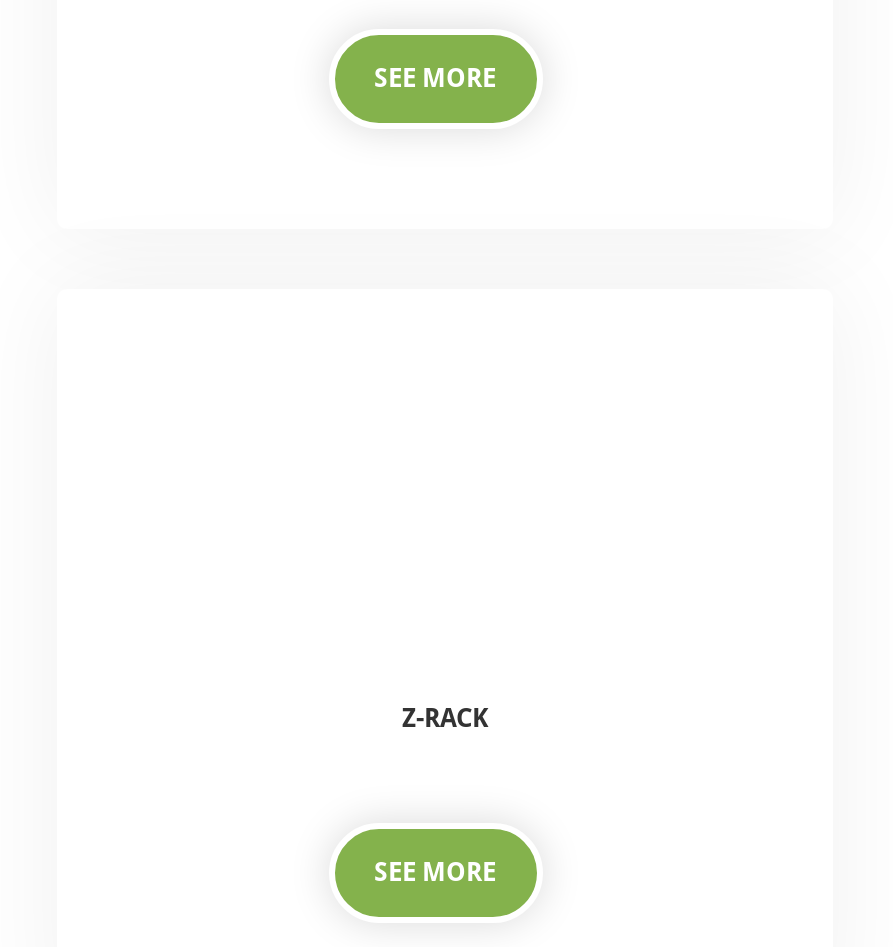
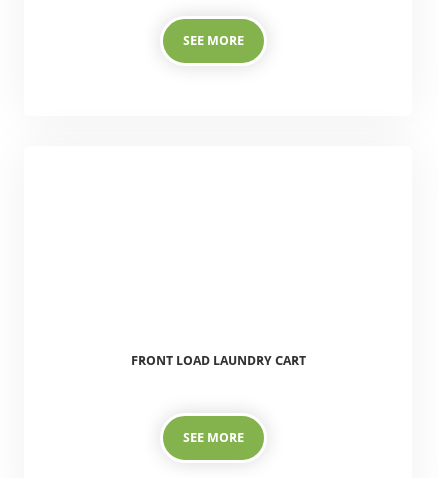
[402,703,488,733] Z-RACK -> [130,353,305,368] FRONT LOAD LAUNDRY CART

